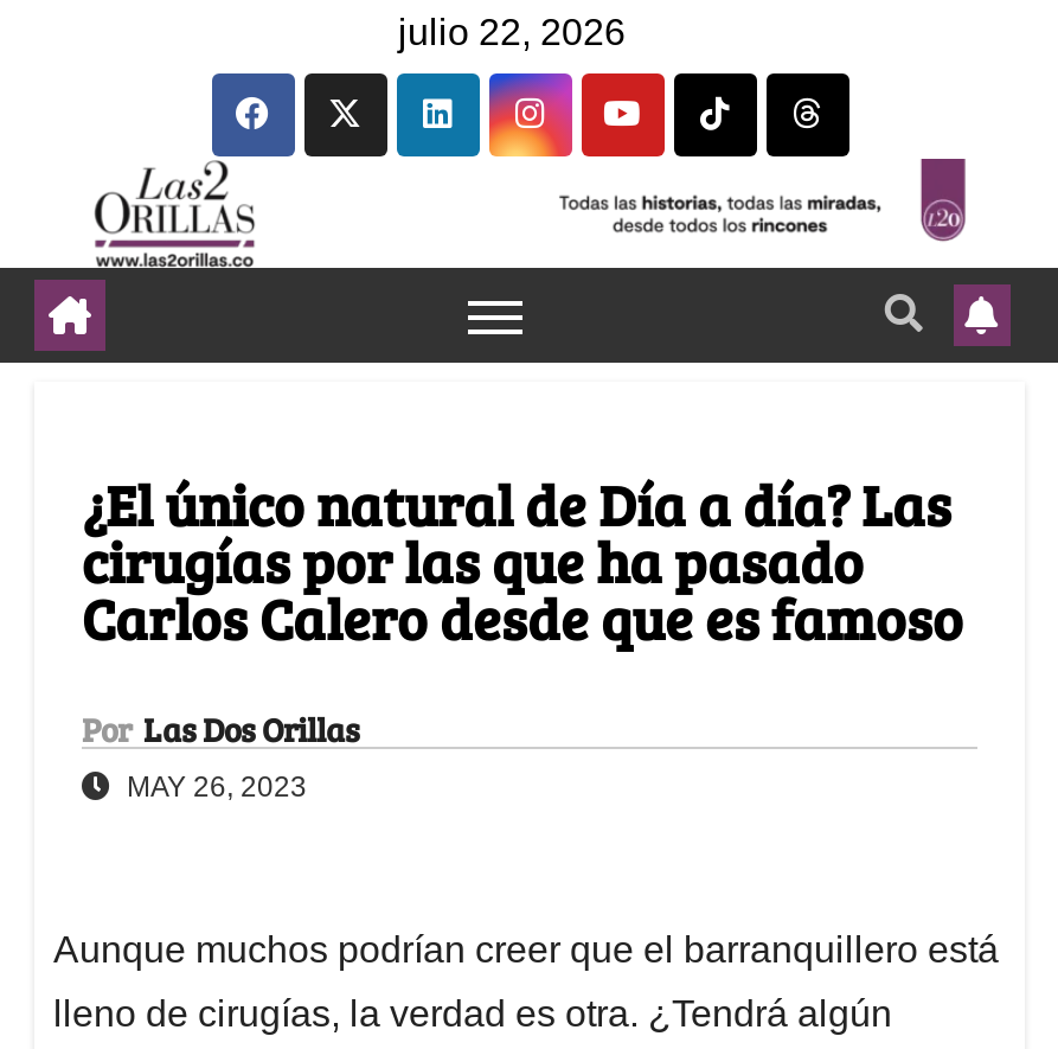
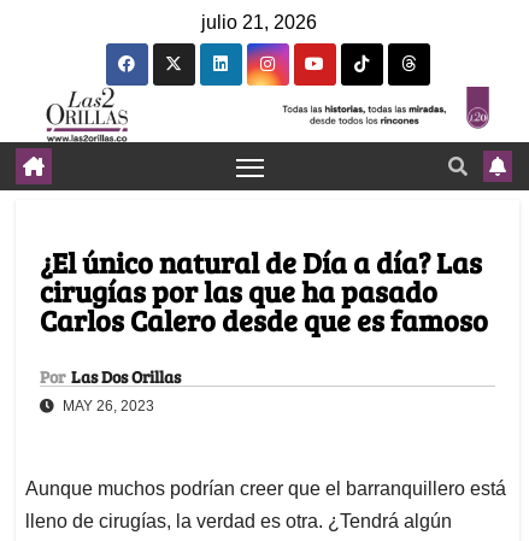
[398,12,626,52] julio 22, 2026 -> [201,12,316,33] julio 21, 2026

